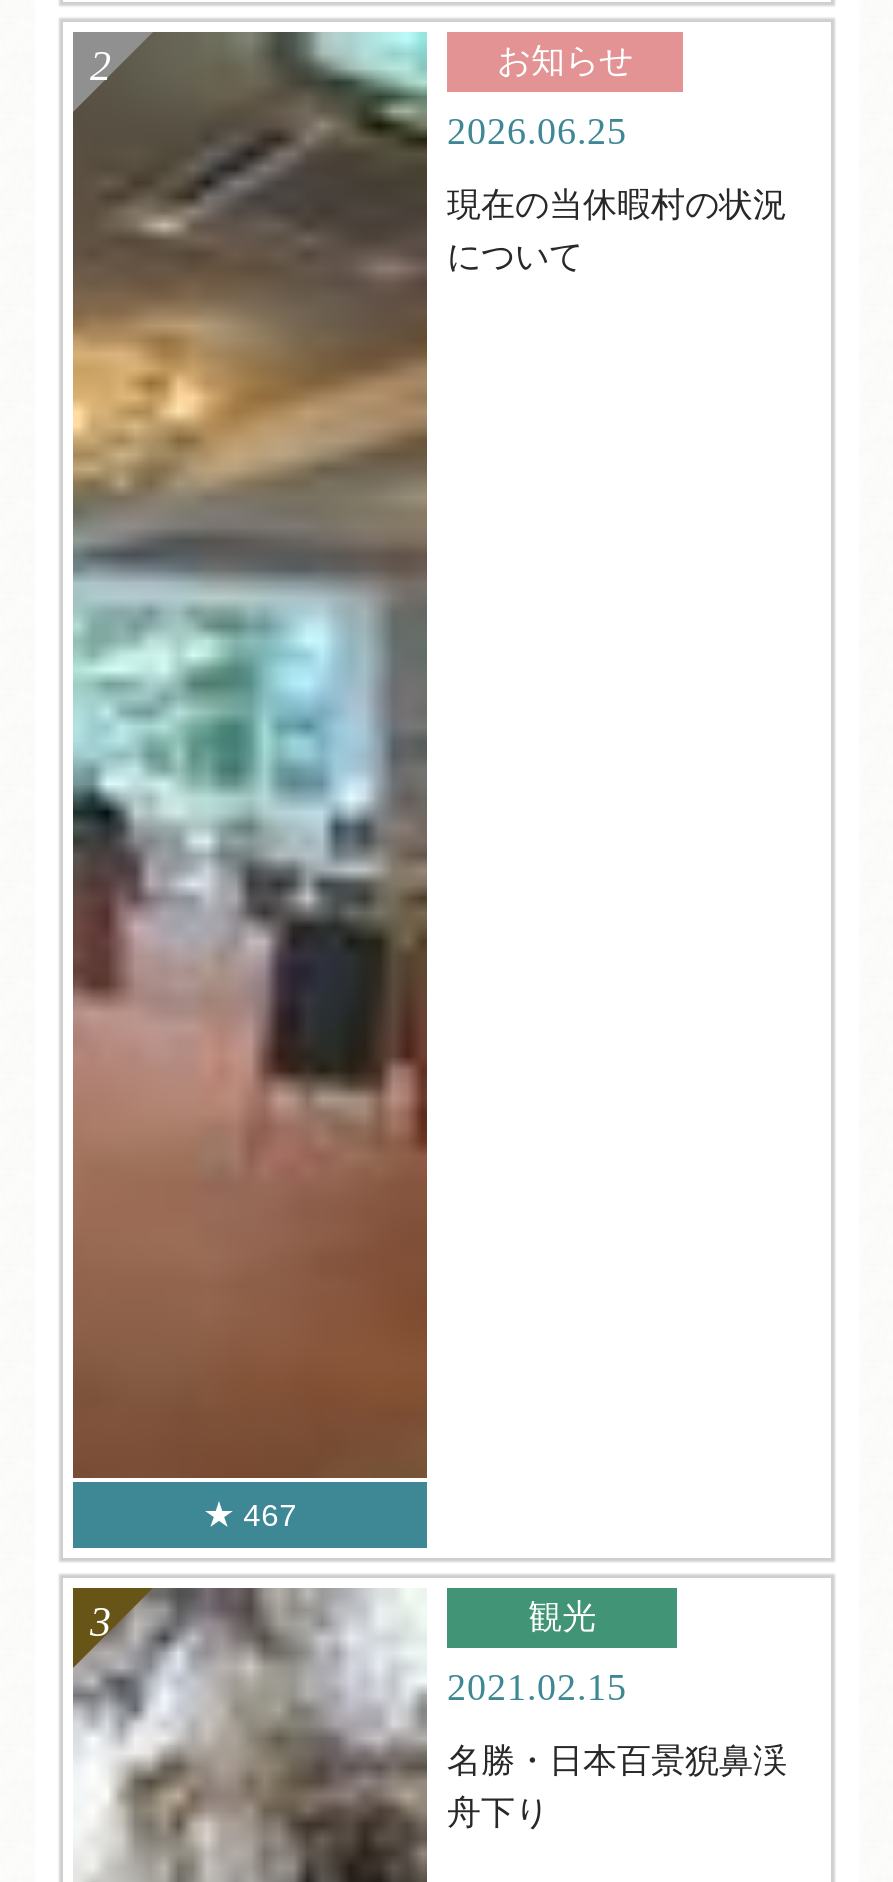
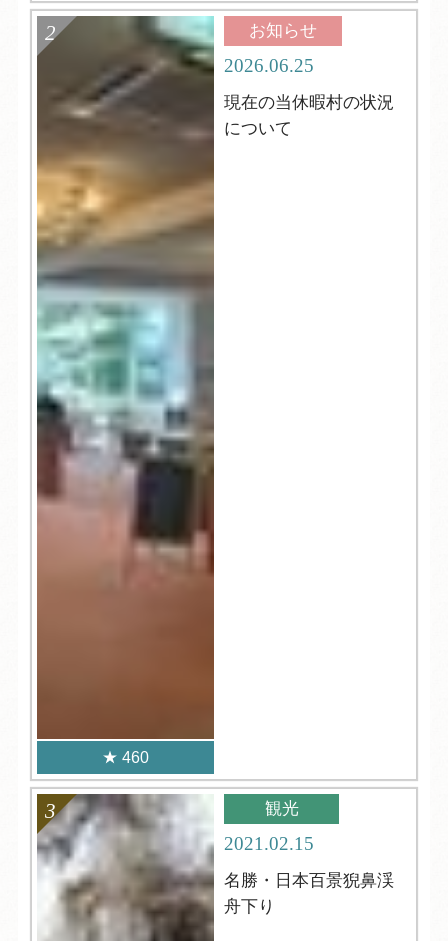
[235,1498,297,1532] 467 -> [118,749,149,766] 460

